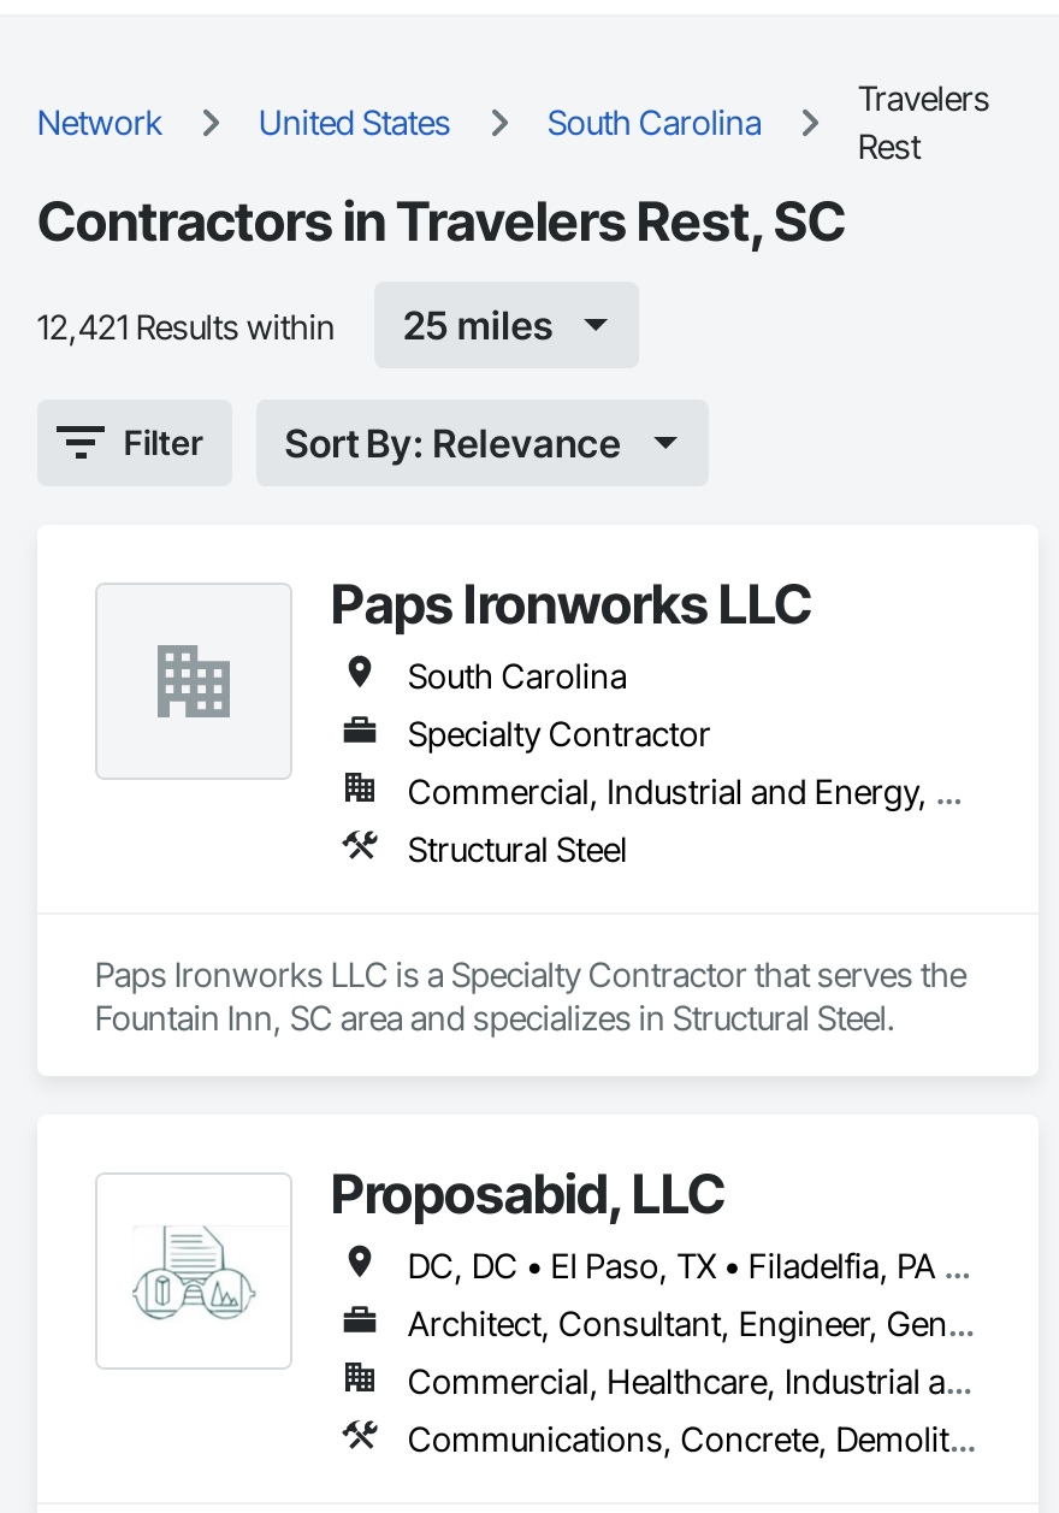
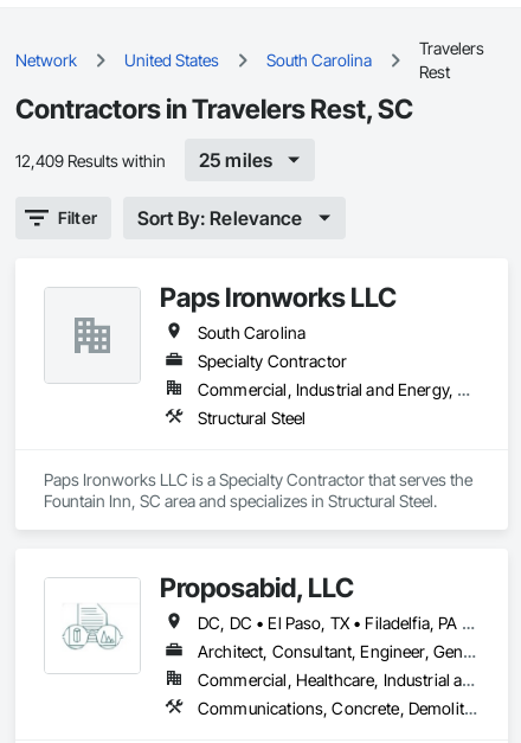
[37,305,336,345] 12,421 Results within -> [15,150,166,170] 12,409 Results within

